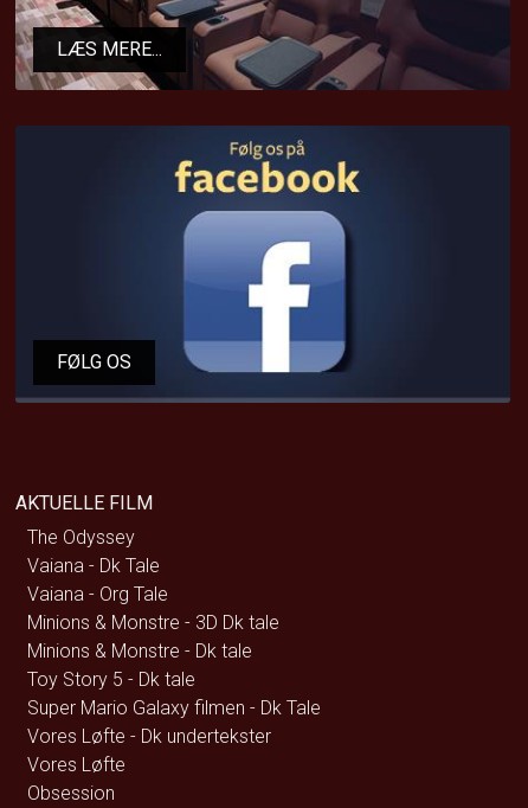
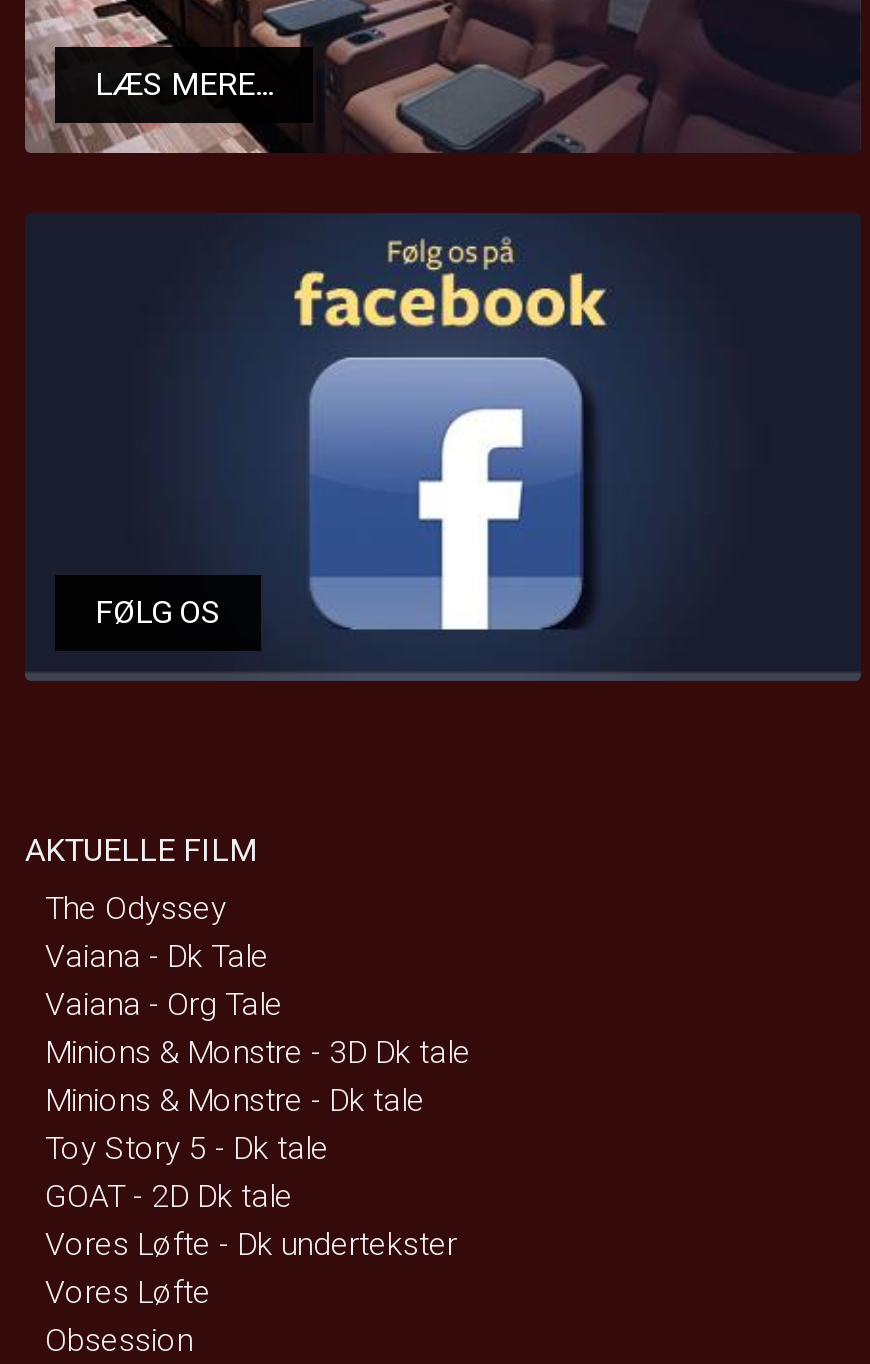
[27,697,321,719] Super Mario Galaxy filmen - Dk Tale -> [45,1176,293,1214] GOAT - 2D Dk tale

